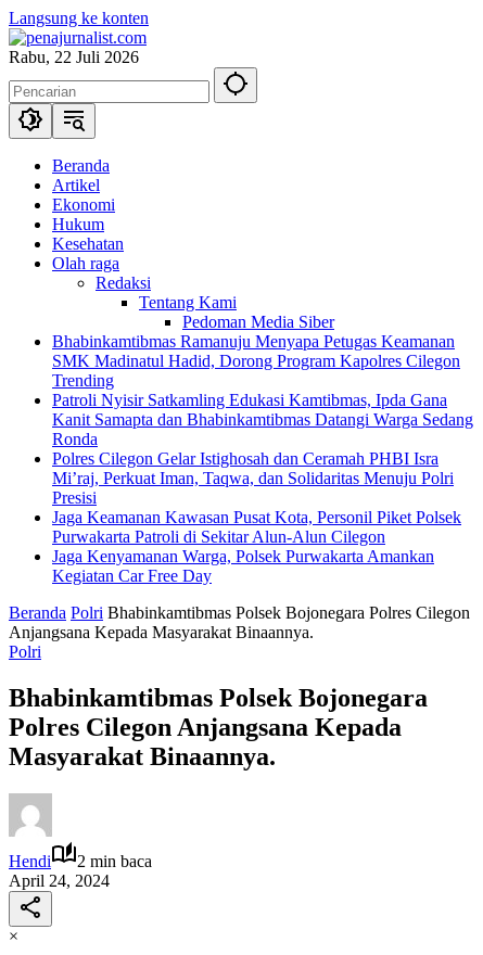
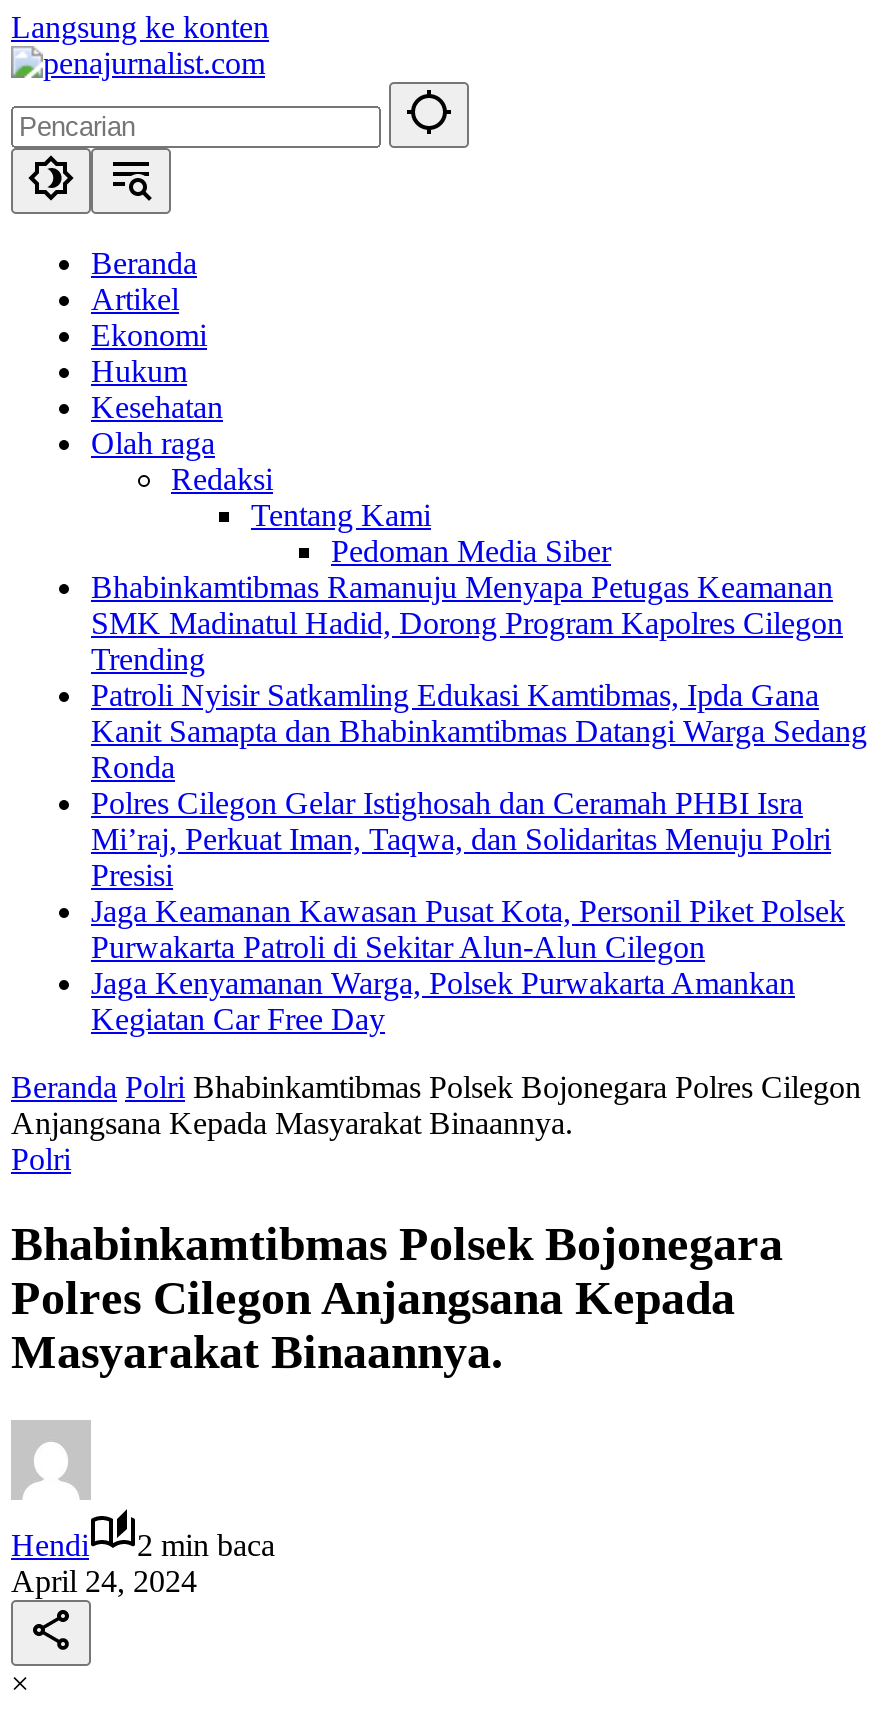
[9,48,139,66] Rabu, 22 Juli 2026 -> none

